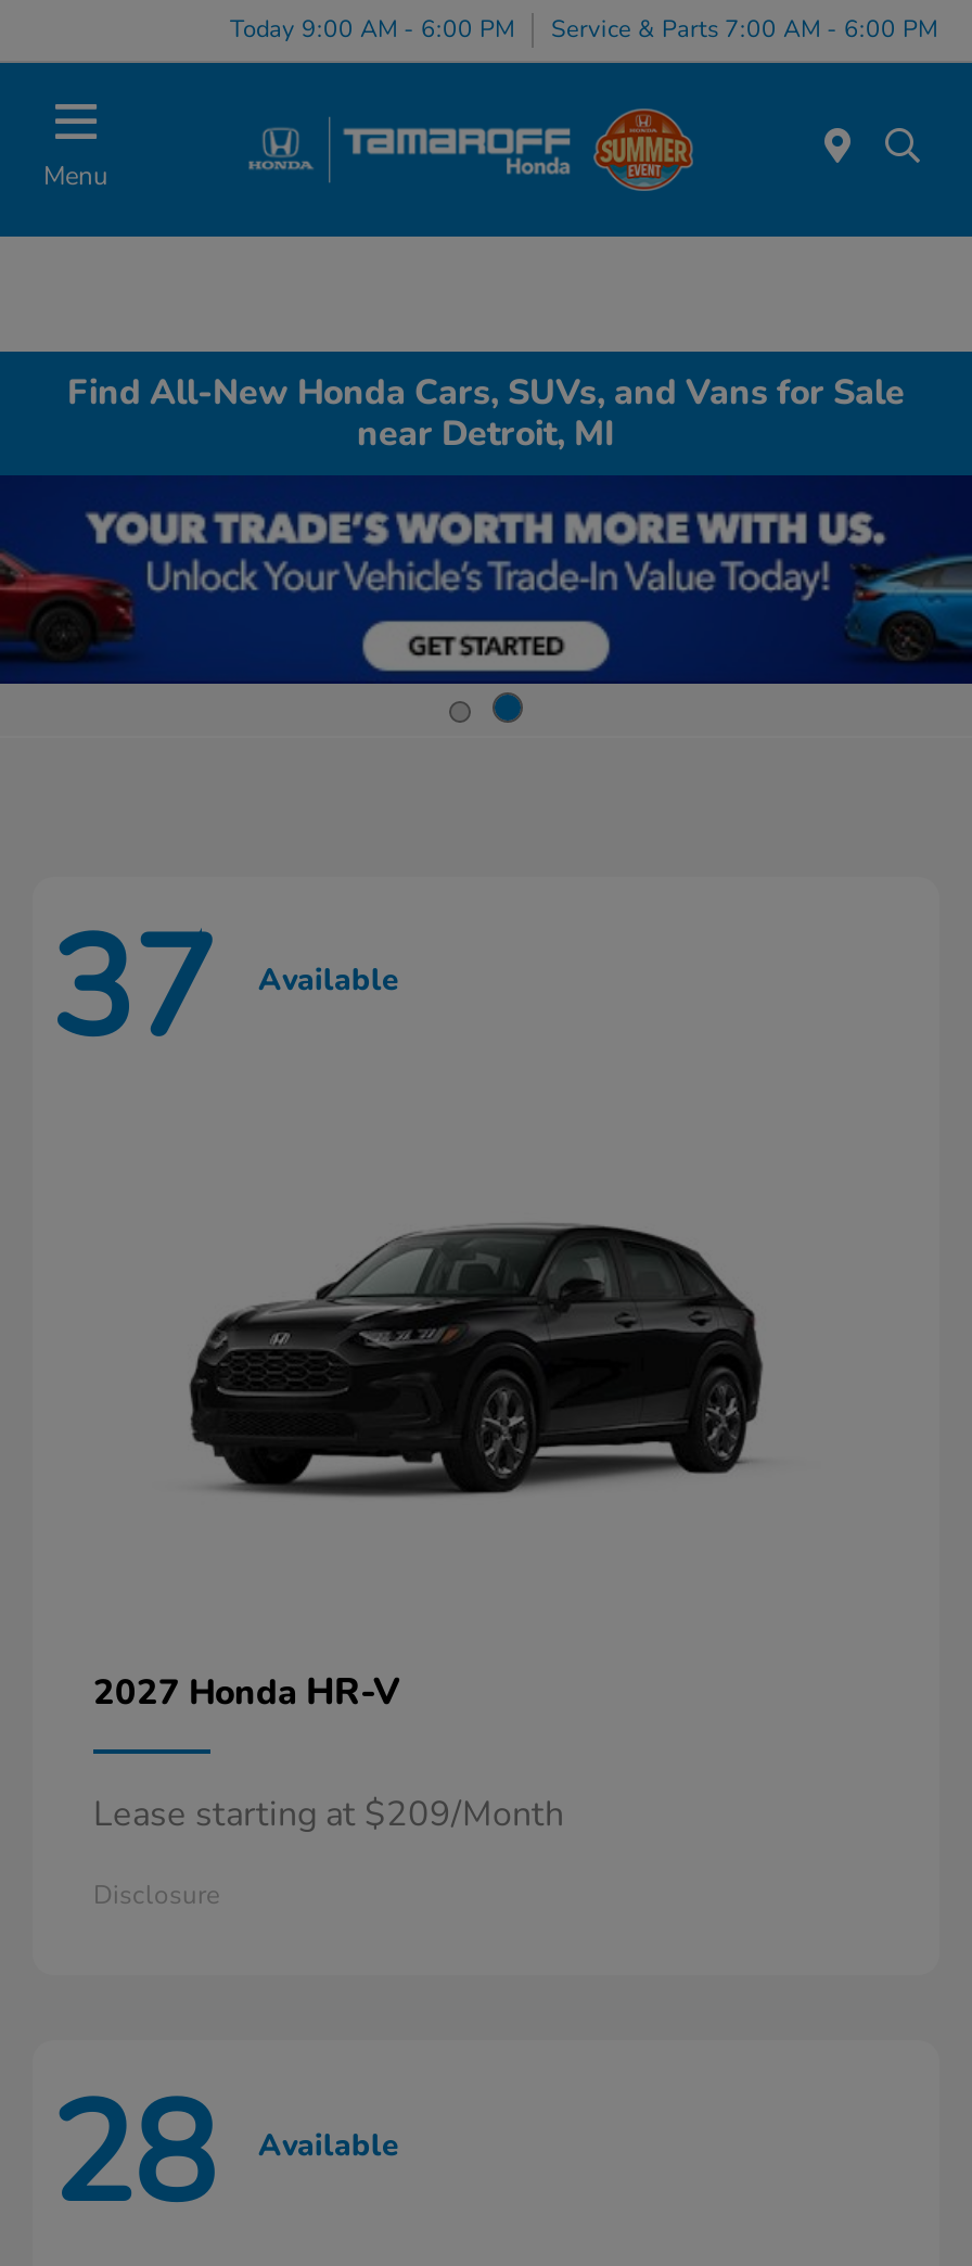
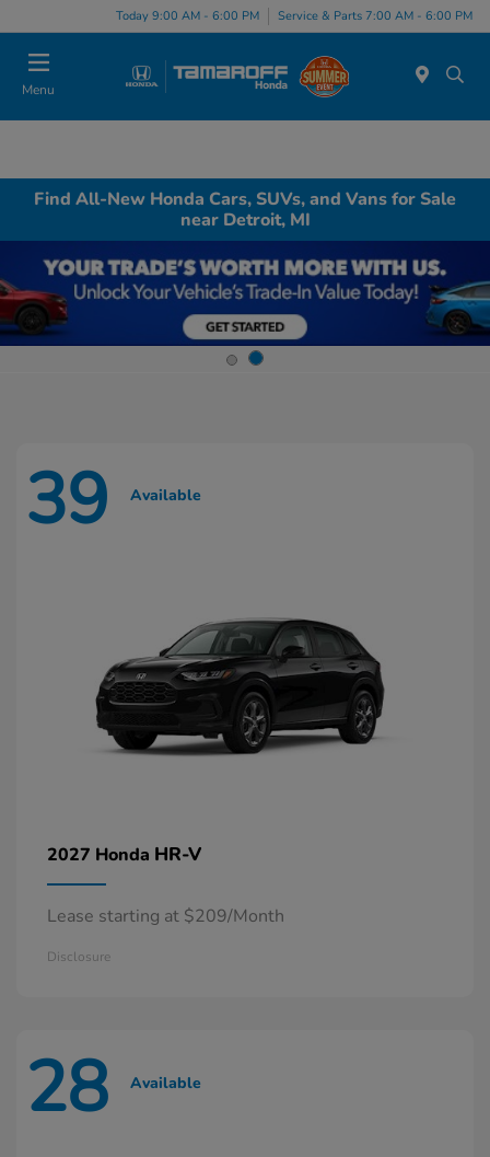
[50,895,399,1086] 37 Available -> [25,452,201,549] 39 Available

